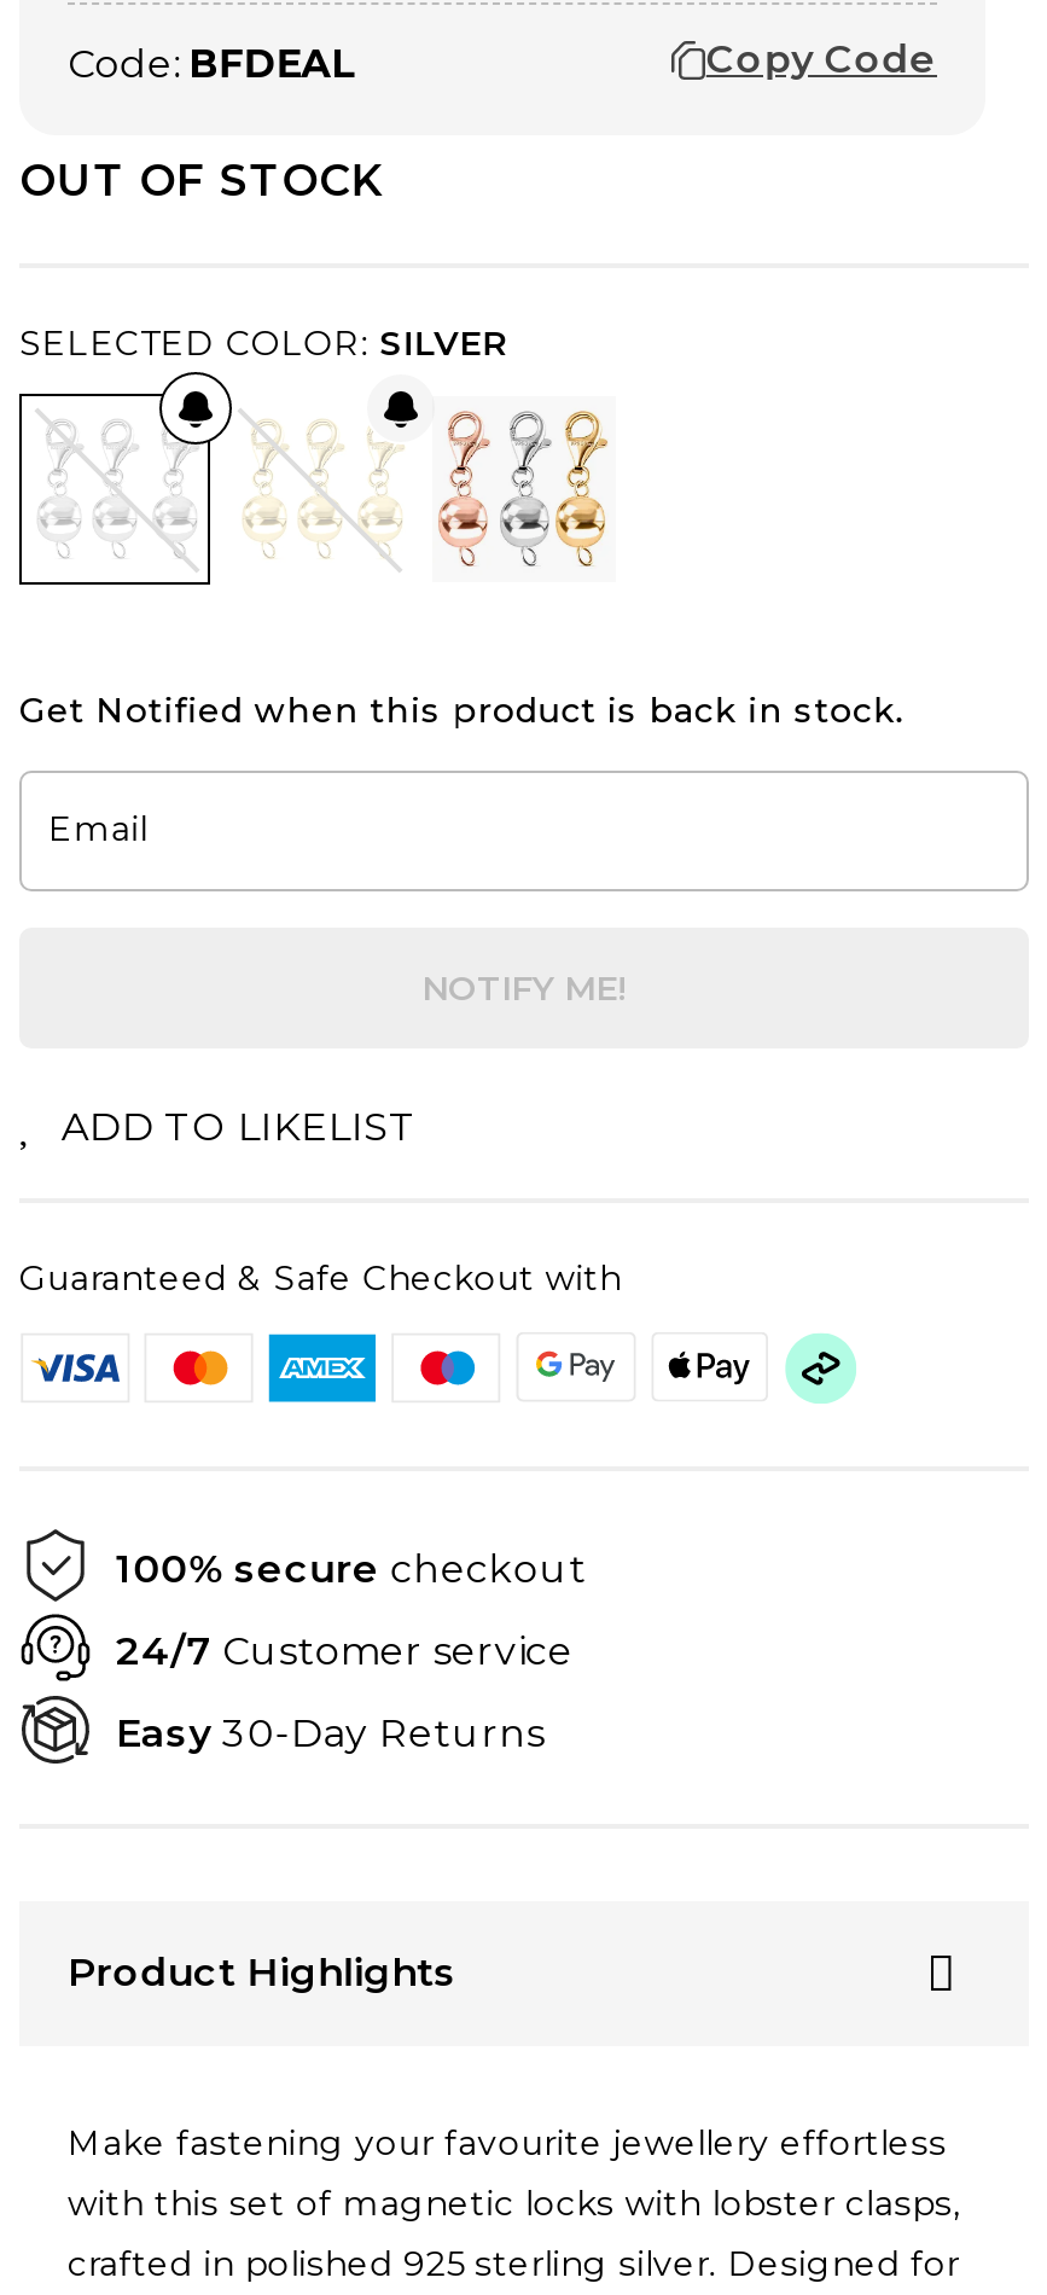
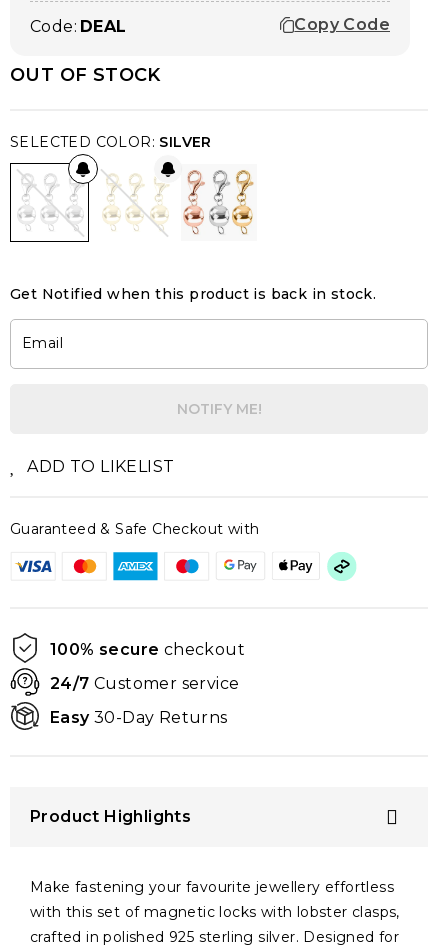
[68,40,356,86] Code: BFDEAL -> [30,16,127,35] Code: DEAL

